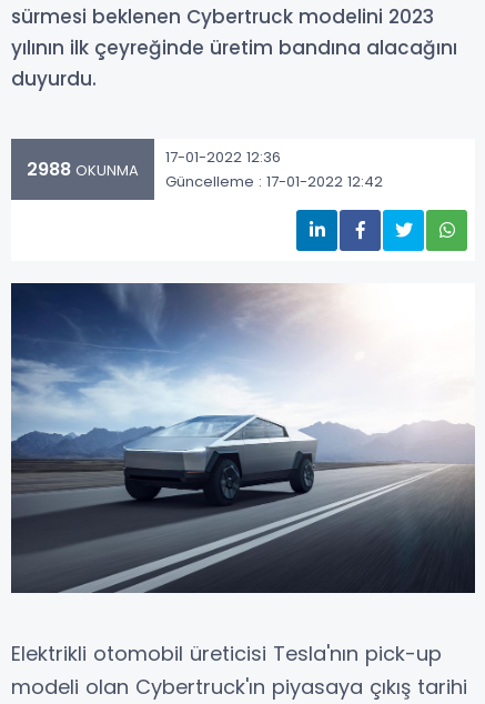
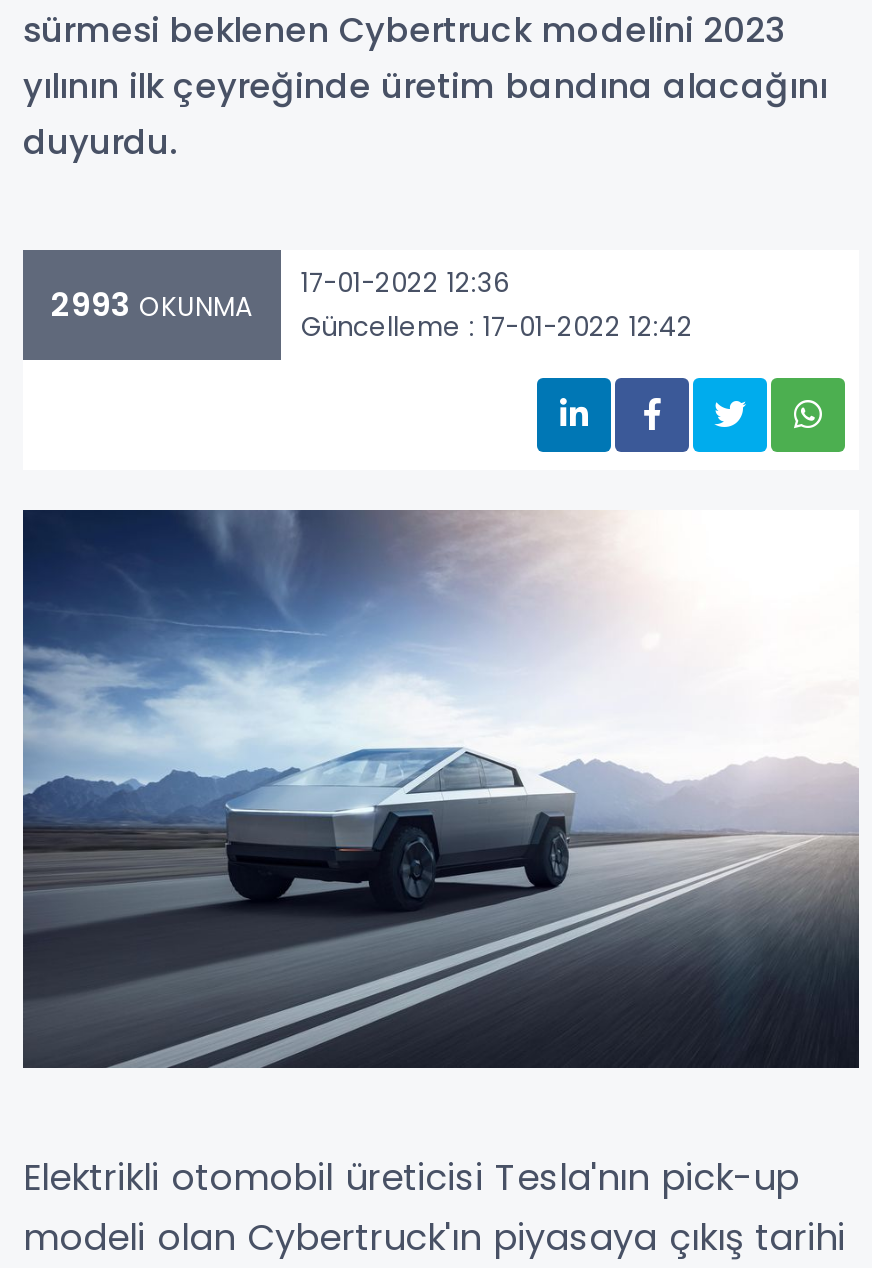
[27,146,383,192] 2988 OKUNMA 17-01-2022 12:36 Güncelleme : 17-01-2022 12:42 -> [51,263,693,345] 2993 OKUNMA 17-01-2022 12:36 Güncelleme : 17-01-2022 12:42

